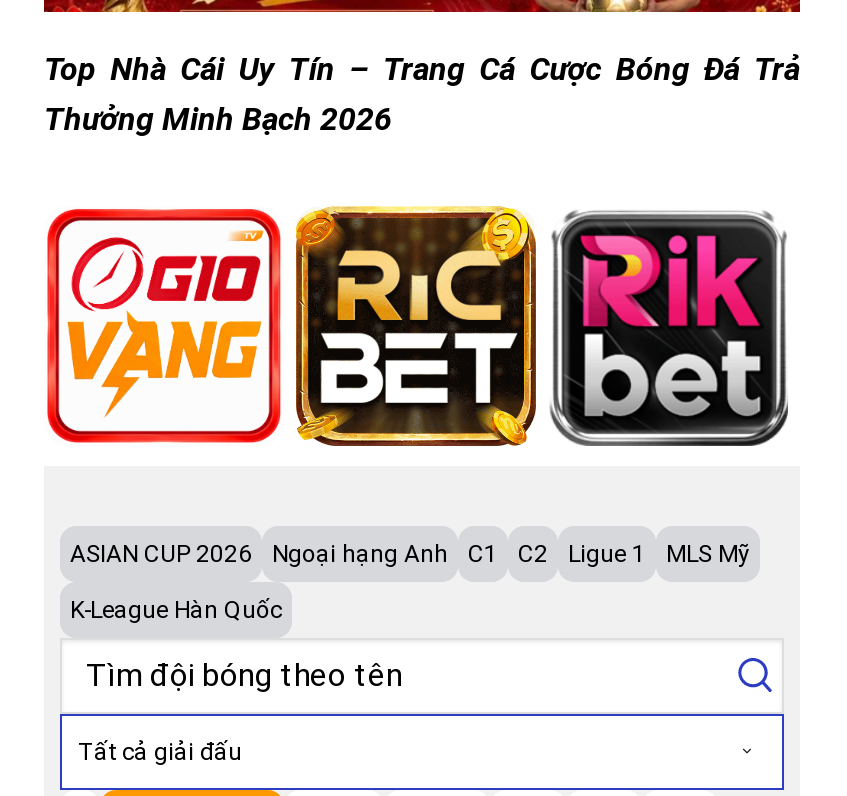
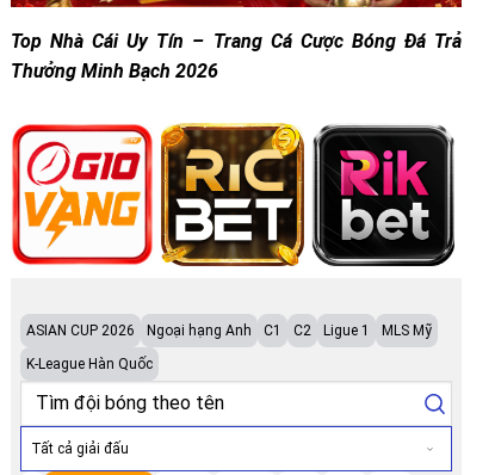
[552,214,784,446] [image] -> [313,127,453,265] [image]

